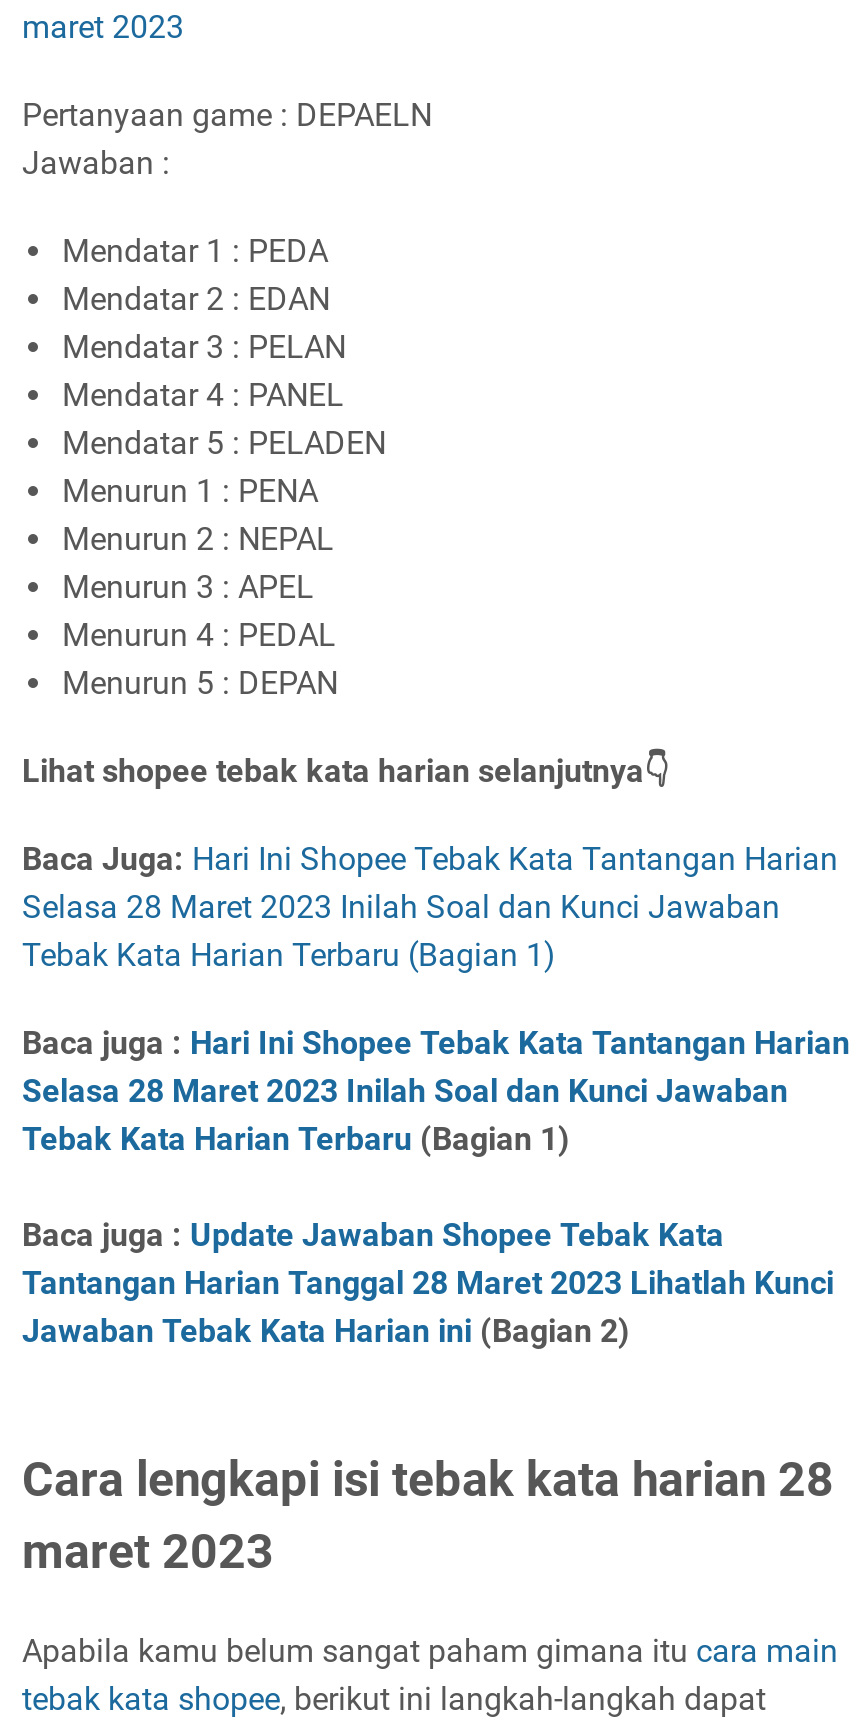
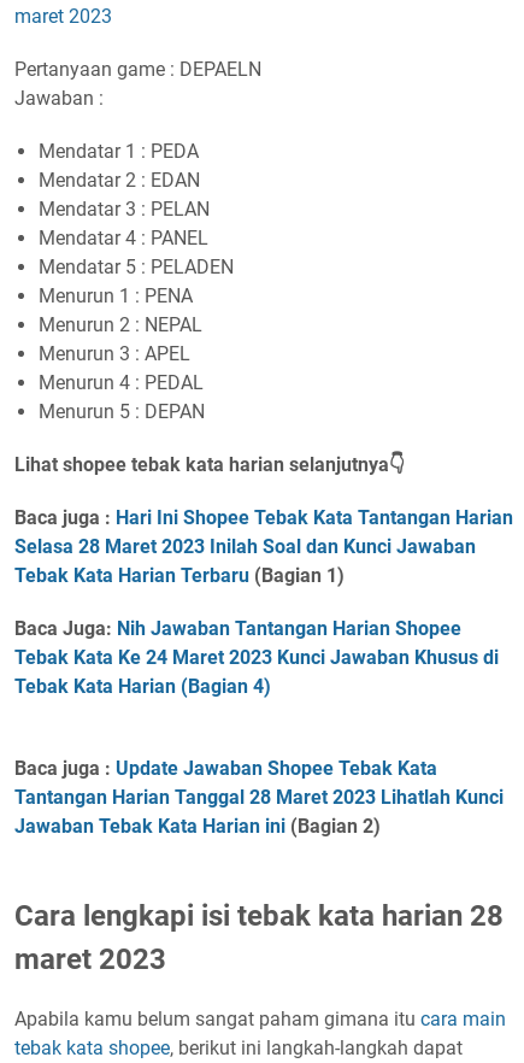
[22,839,838,973] Baca Juga: Hari Ini Shopee Tebak Kata Tantangan Harian | Selasa 28 Maret 2023 Inilah Soal dan Kunci Jawaban | Tebak Kata Harian Terbaru (Bagian 1) -> none
moved [22,1023,850,1157] -> [14,506,513,586]: Baca juga : Hari Ini Shopee Tebak Kata Tantangan Harian | Selasa 28 Maret 2023 Inilah Soal dan Kunci Jawaban | Tebak Kata Harian Terbaru (Bagian 1)
none -> [14,617,499,697] Baca Juga: Nih Jawaban Tantangan Harian Shopee | Tebak Kata Ke 24 Maret 2023 Kunci Jawaban Khusus di | Tebak Kata Harian (Bagian 4)

